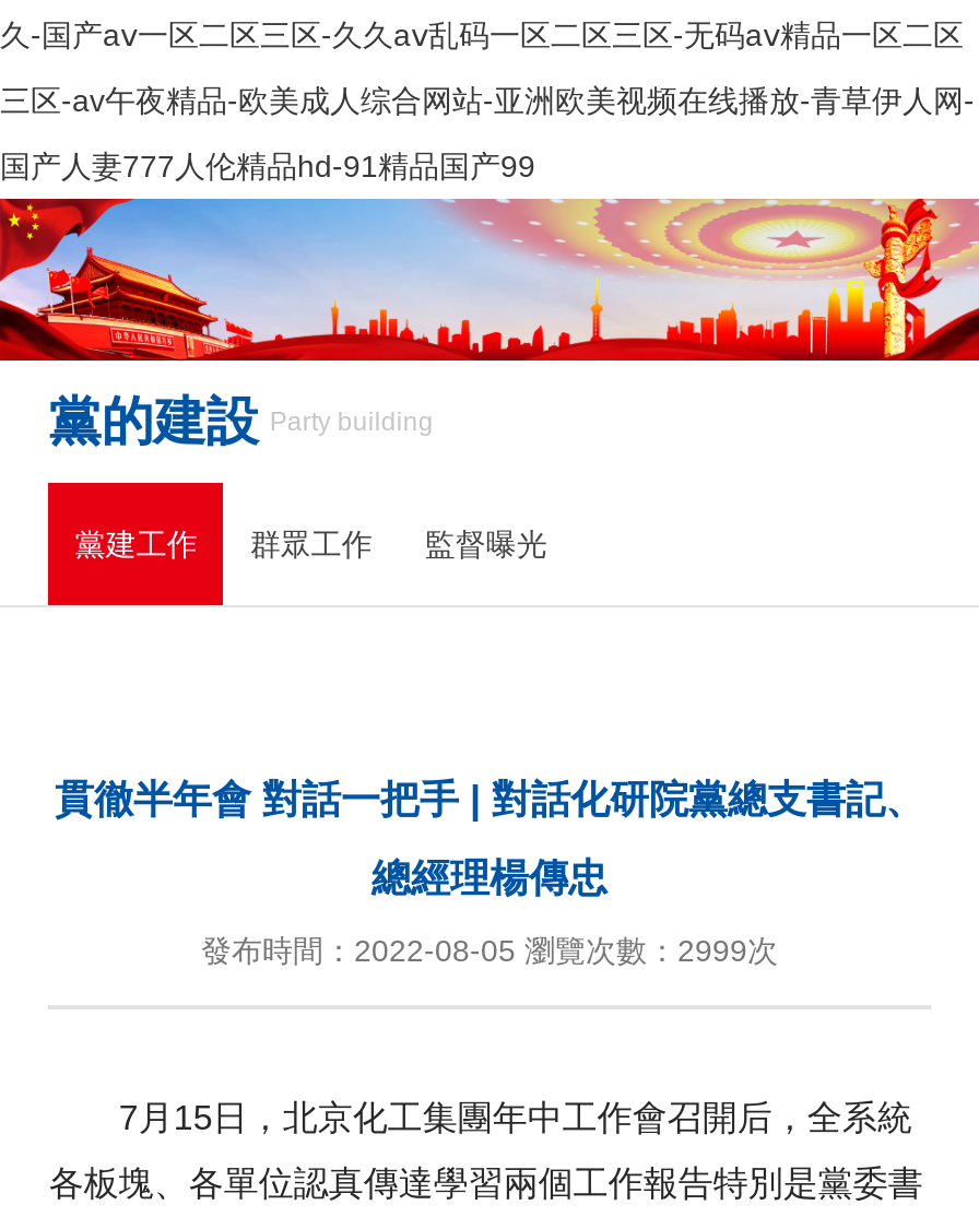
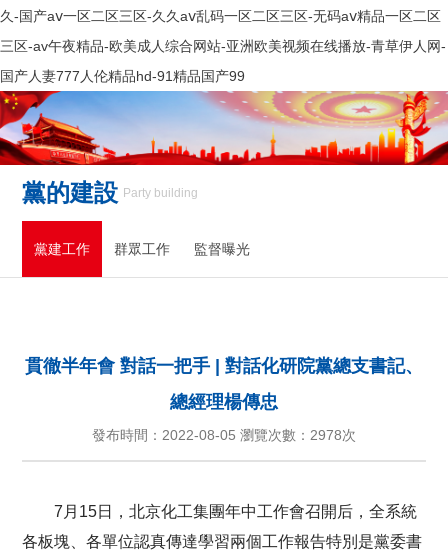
[201,933,778,968] 發布時間：2022-08-05 瀏覽次數：2999次 -> [92,427,356,443] 發布時間：2022-08-05 瀏覽次數：2978次

